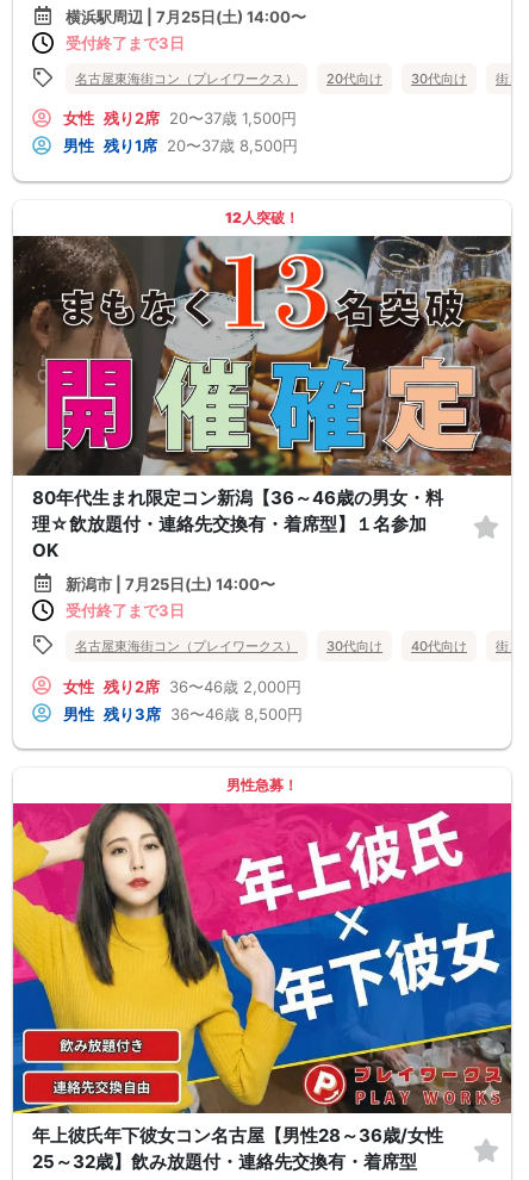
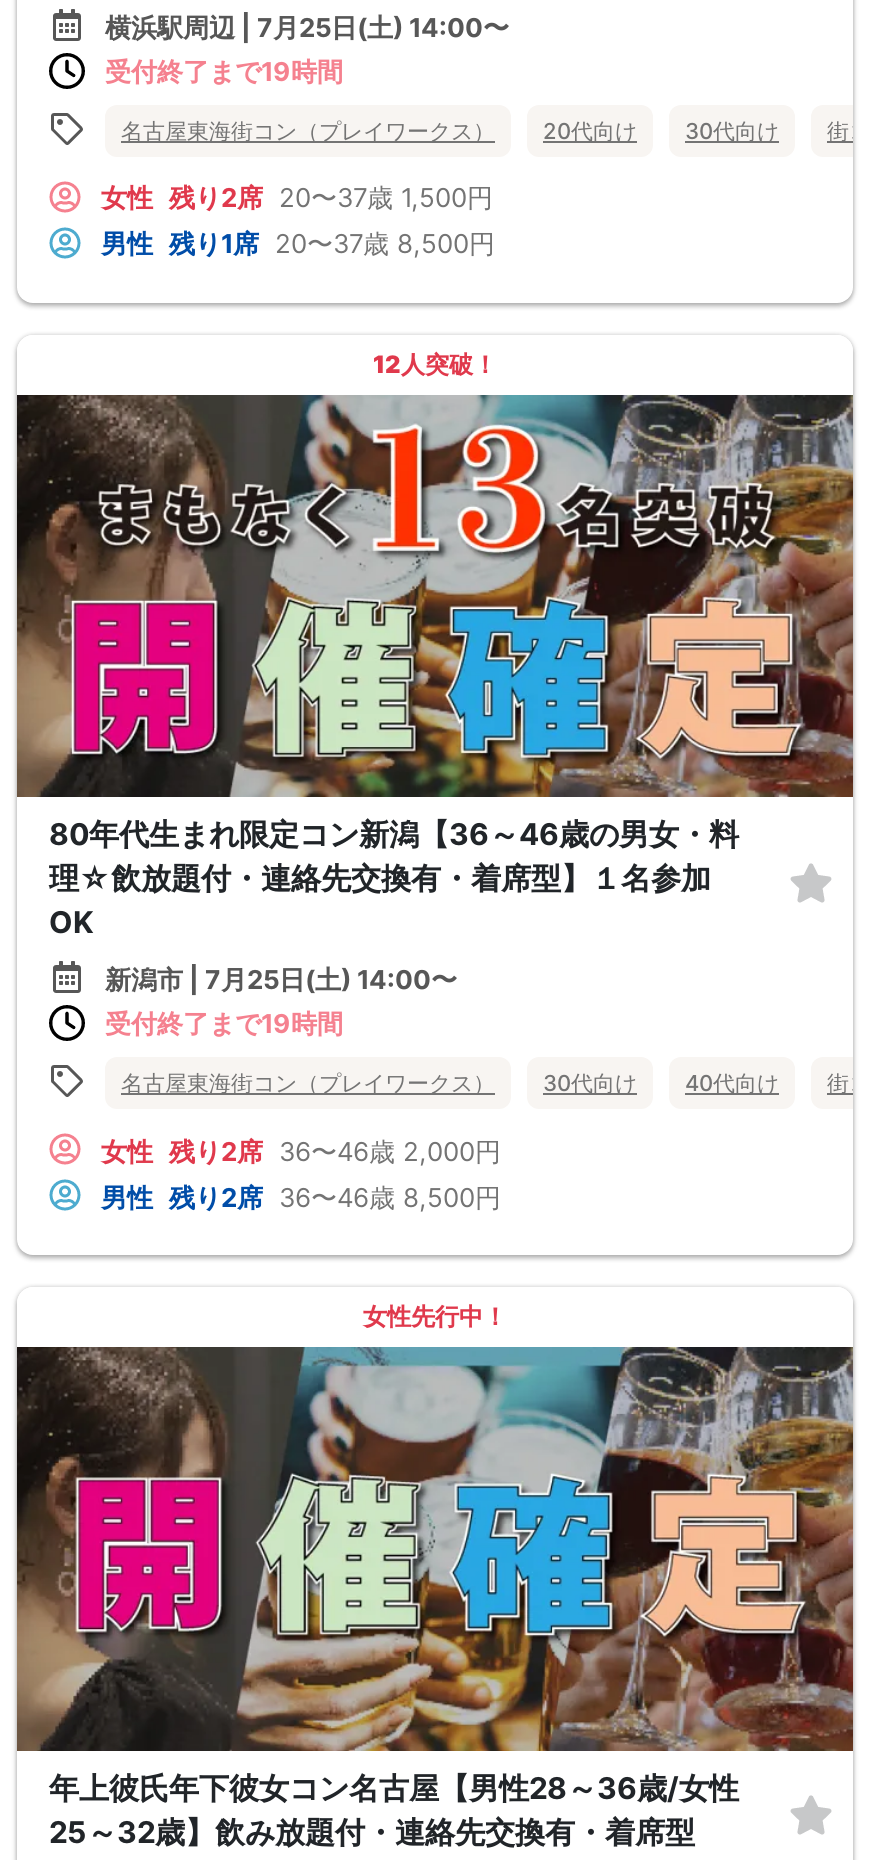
[66,33,185,52] 受付終了まで3日 -> [105,54,343,86] 受付終了まで19時間
[66,601,185,620] 受付終了まで3日 -> [105,1008,343,1040] 受付終了まで19時間
[63,704,303,723] 男性 残り3席 36〜46歳 8,500円 -> [101,1181,501,1213] 男性 残り2席 36〜46歳 8,500円
[226,776,298,794] 男性急募！ -> [363,1302,507,1332] 女性先行中！
[12,802,512,1114] [image] -> [15,1345,855,1753] [image]

